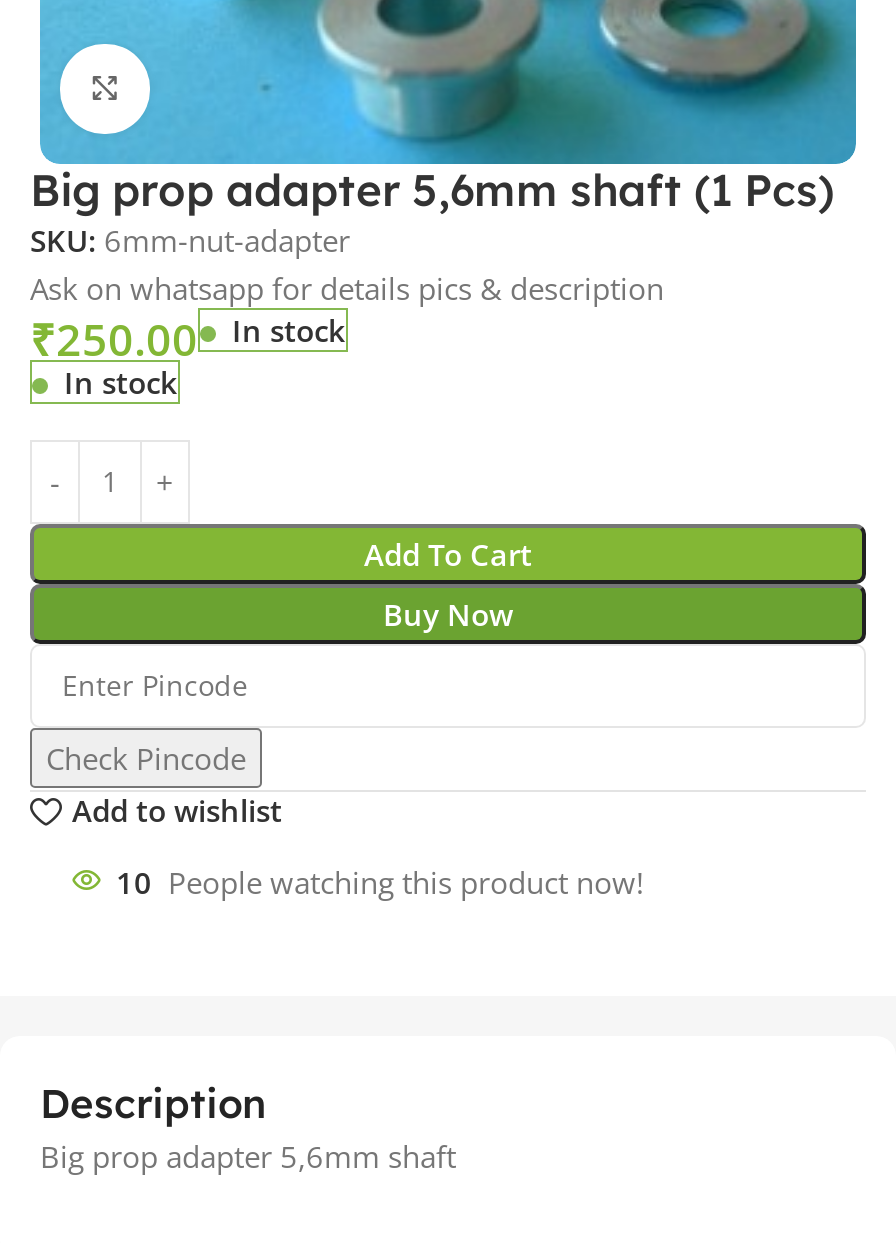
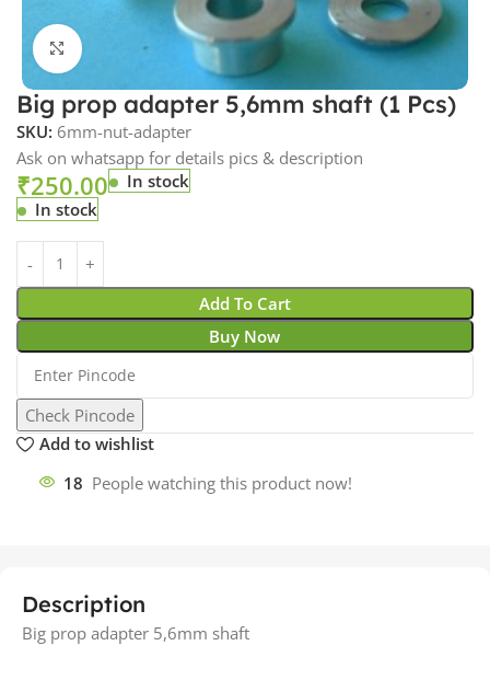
[116,861,644,901] 10 People watching this product now! -> [63,472,352,494] 18 People watching this product now!

